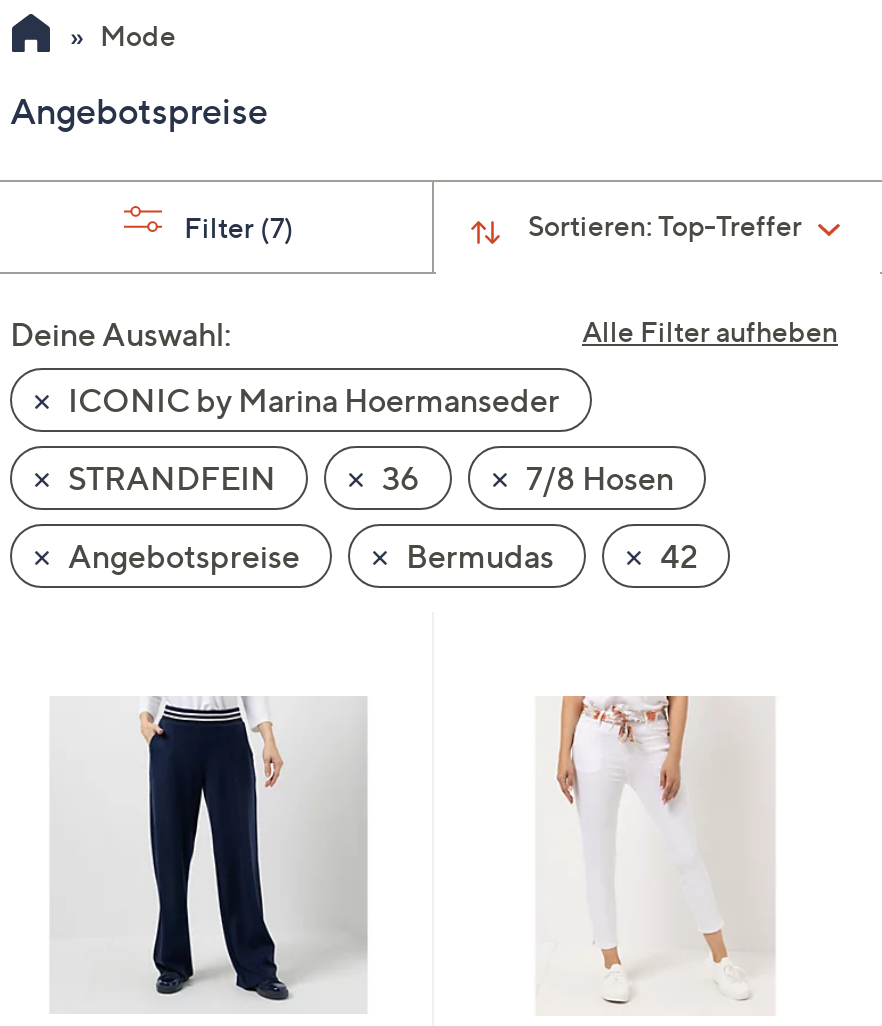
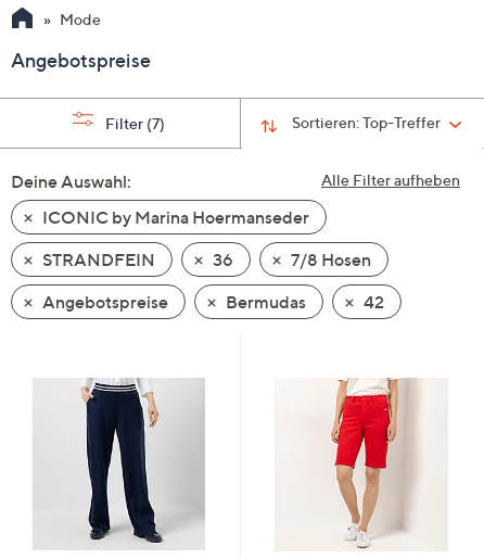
[556,694,750,1010] [image] -> [308,378,411,549] [image]

